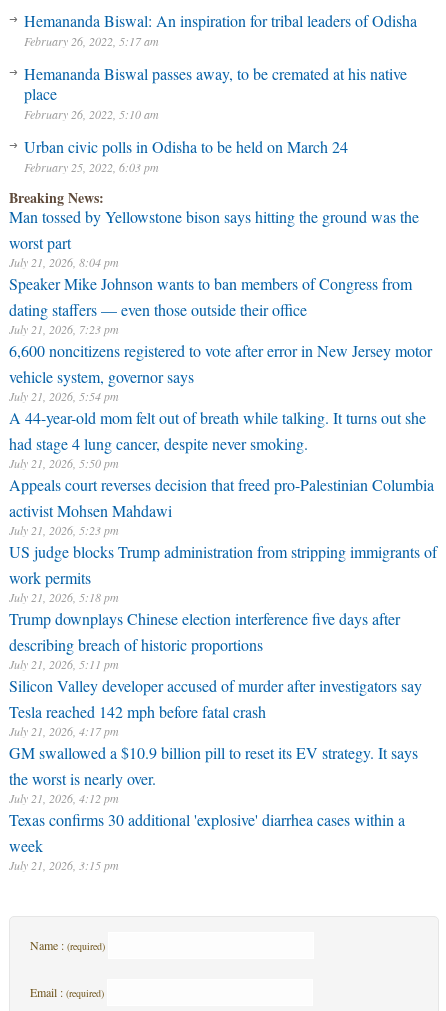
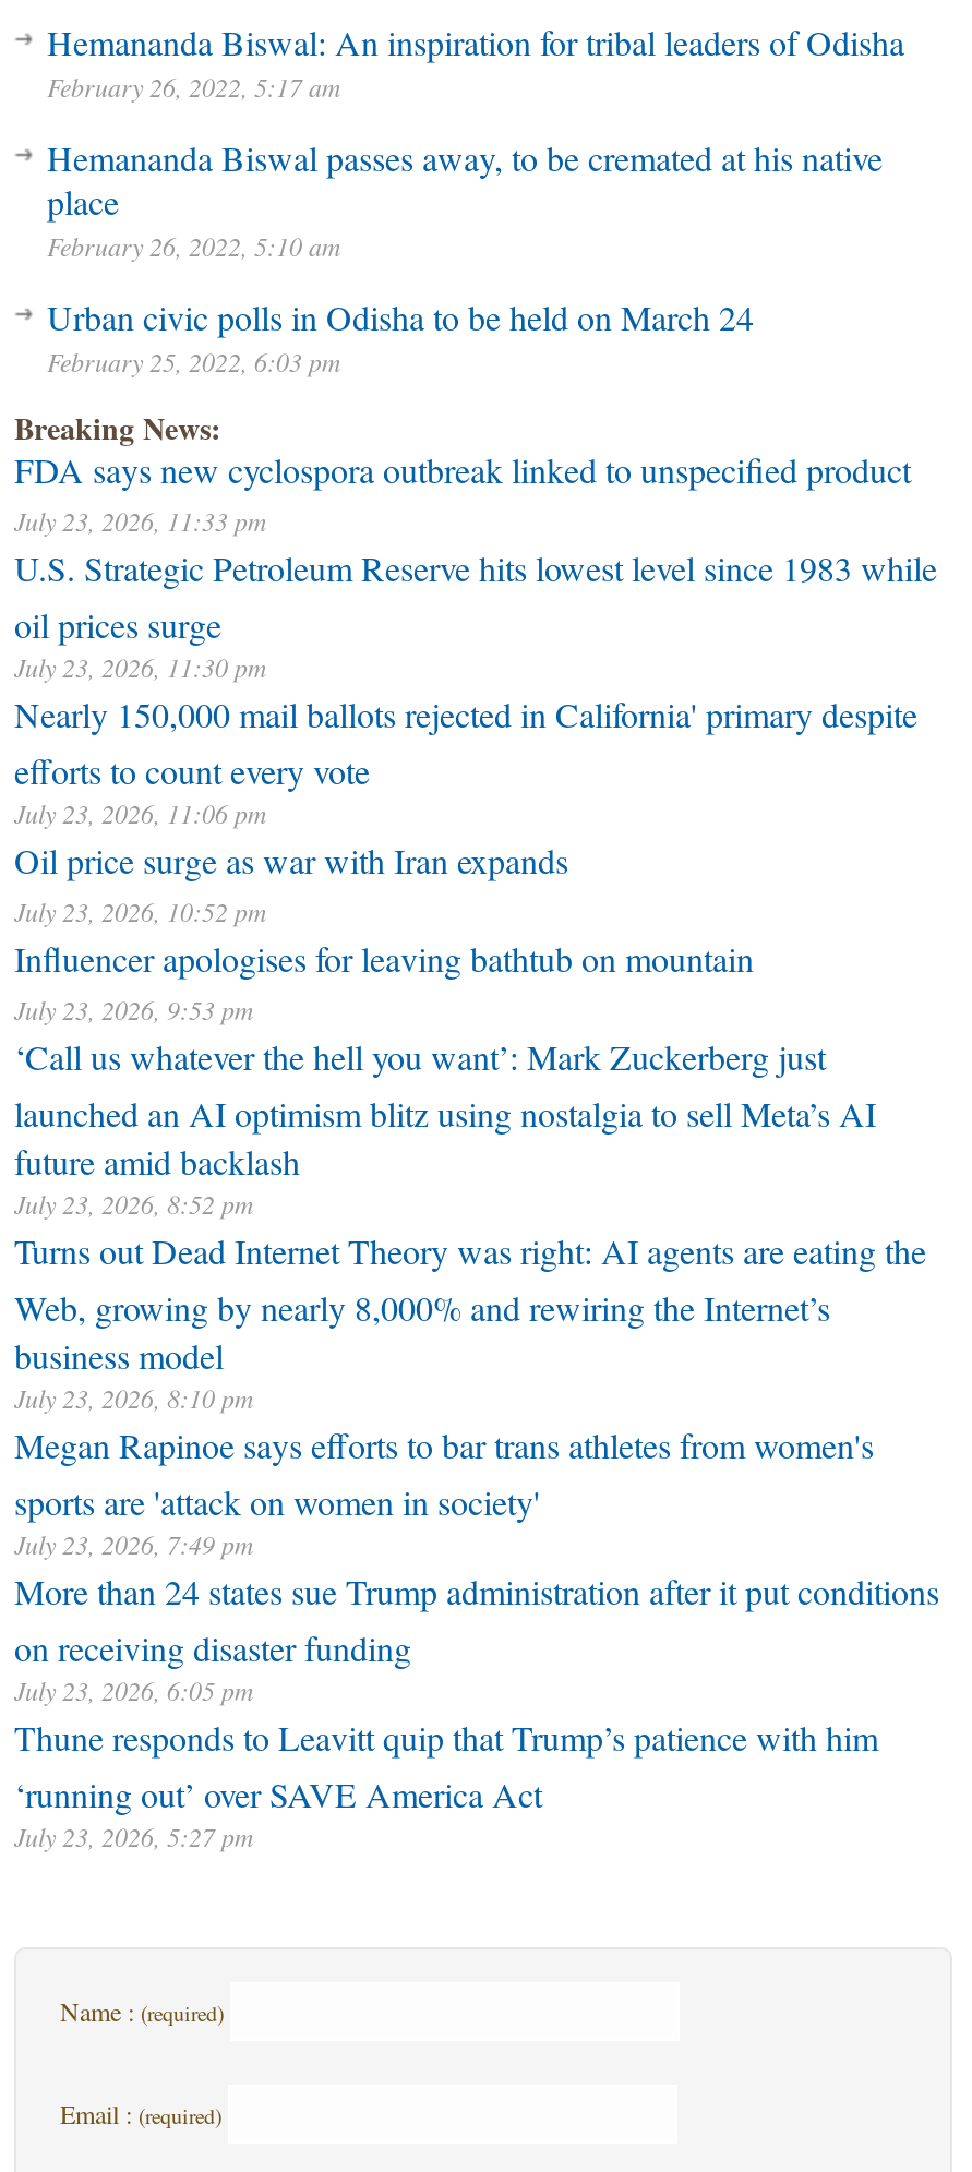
[9,206,437,873] Man tossed by Yellowstone bison says hitting the ground was the | worst part | July 21, 2026, 8:04 pm | Speaker Mike Johnson wants to ban members of Congress from | dating staffers — even those outside their office | July 21, 2026, 7:23 pm | 6,600 noncitizens registered to vote after error in New Jersey motor | vehicle system, governor says | July 21, 2026, 5:54 pm | A 44-year-old mom felt out of breath while talking. It turns out she | had stage 4 lung cancer, despite never smoking. | July 21, 2026, 5:50 pm | Appeals court reverses decision that freed pro-Palestinian Columbia | activist Mohsen Mahdawi | July 21, 2026, 5:23 pm | US judge blocks Trump administration from stripping immigrants of | work permits | July 21, 2026, 5:18 pm | Trump downplays Chinese election interference five days after | describing breach of historic proportions | July 21, 2026, 5:11 pm | Silicon Valley developer accused of murder after investigators say | Tesla reached 142 mph before fatal crash | July 21, 2026, 4:17 pm | GM swallowed a $10.9 billion pill to reset its EV strategy. It says | the worst is nearly over. | July 21, 2026, 4:12 pm | Texas confirms 30 additional 'explosive' diarrhea cases within a | week | July 21, 2026, 3:15 pm -> [14,446,939,1853] FDA says new cyclospora outbreak linked to unspecified product | July 23, 2026, 11:33 pm | U.S. Strategic Petroleum Reserve hits lowest level since 1983 while | oil prices surge | July 23, 2026, 11:30 pm | Nearly 150,000 mail ballots rejected in California' primary despite | efforts to count every vote | July 23, 2026, 11:06 pm | Oil price surge as war with Iran expands | July 23, 2026, 10:52 pm | Influencer apologises for leaving bathtub on mountain | July 23, 2026, 9:53 pm | ‘Call us whatever the hell you want’: Mark Zuckerberg just | launched an AI optimism blitz using nostalgia to sell Meta’s AI | future amid backlash | July 23, 2026, 8:52 pm | Turns out Dead Internet Theory was right: AI agents are eating the | Web, growing by nearly 8,000% and rewiring the Internet’s | business model | July 23, 2026, 8:10 pm | Megan Rapinoe says efforts to bar trans athletes from women's | sports are 'attack on women in society' | July 23, 2026, 7:49 pm | More than 24 states sue Trump administration after it put conditions | on receiving disaster funding | July 23, 2026, 6:05 pm | Thune responds to Leavitt quip that Trump’s patience with him | ‘running out’ over SAVE America Act | July 23, 2026, 5:27 pm

